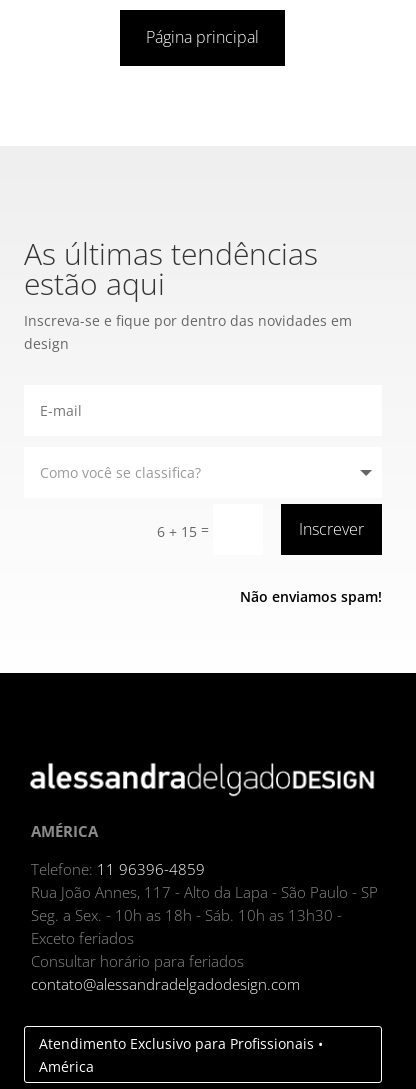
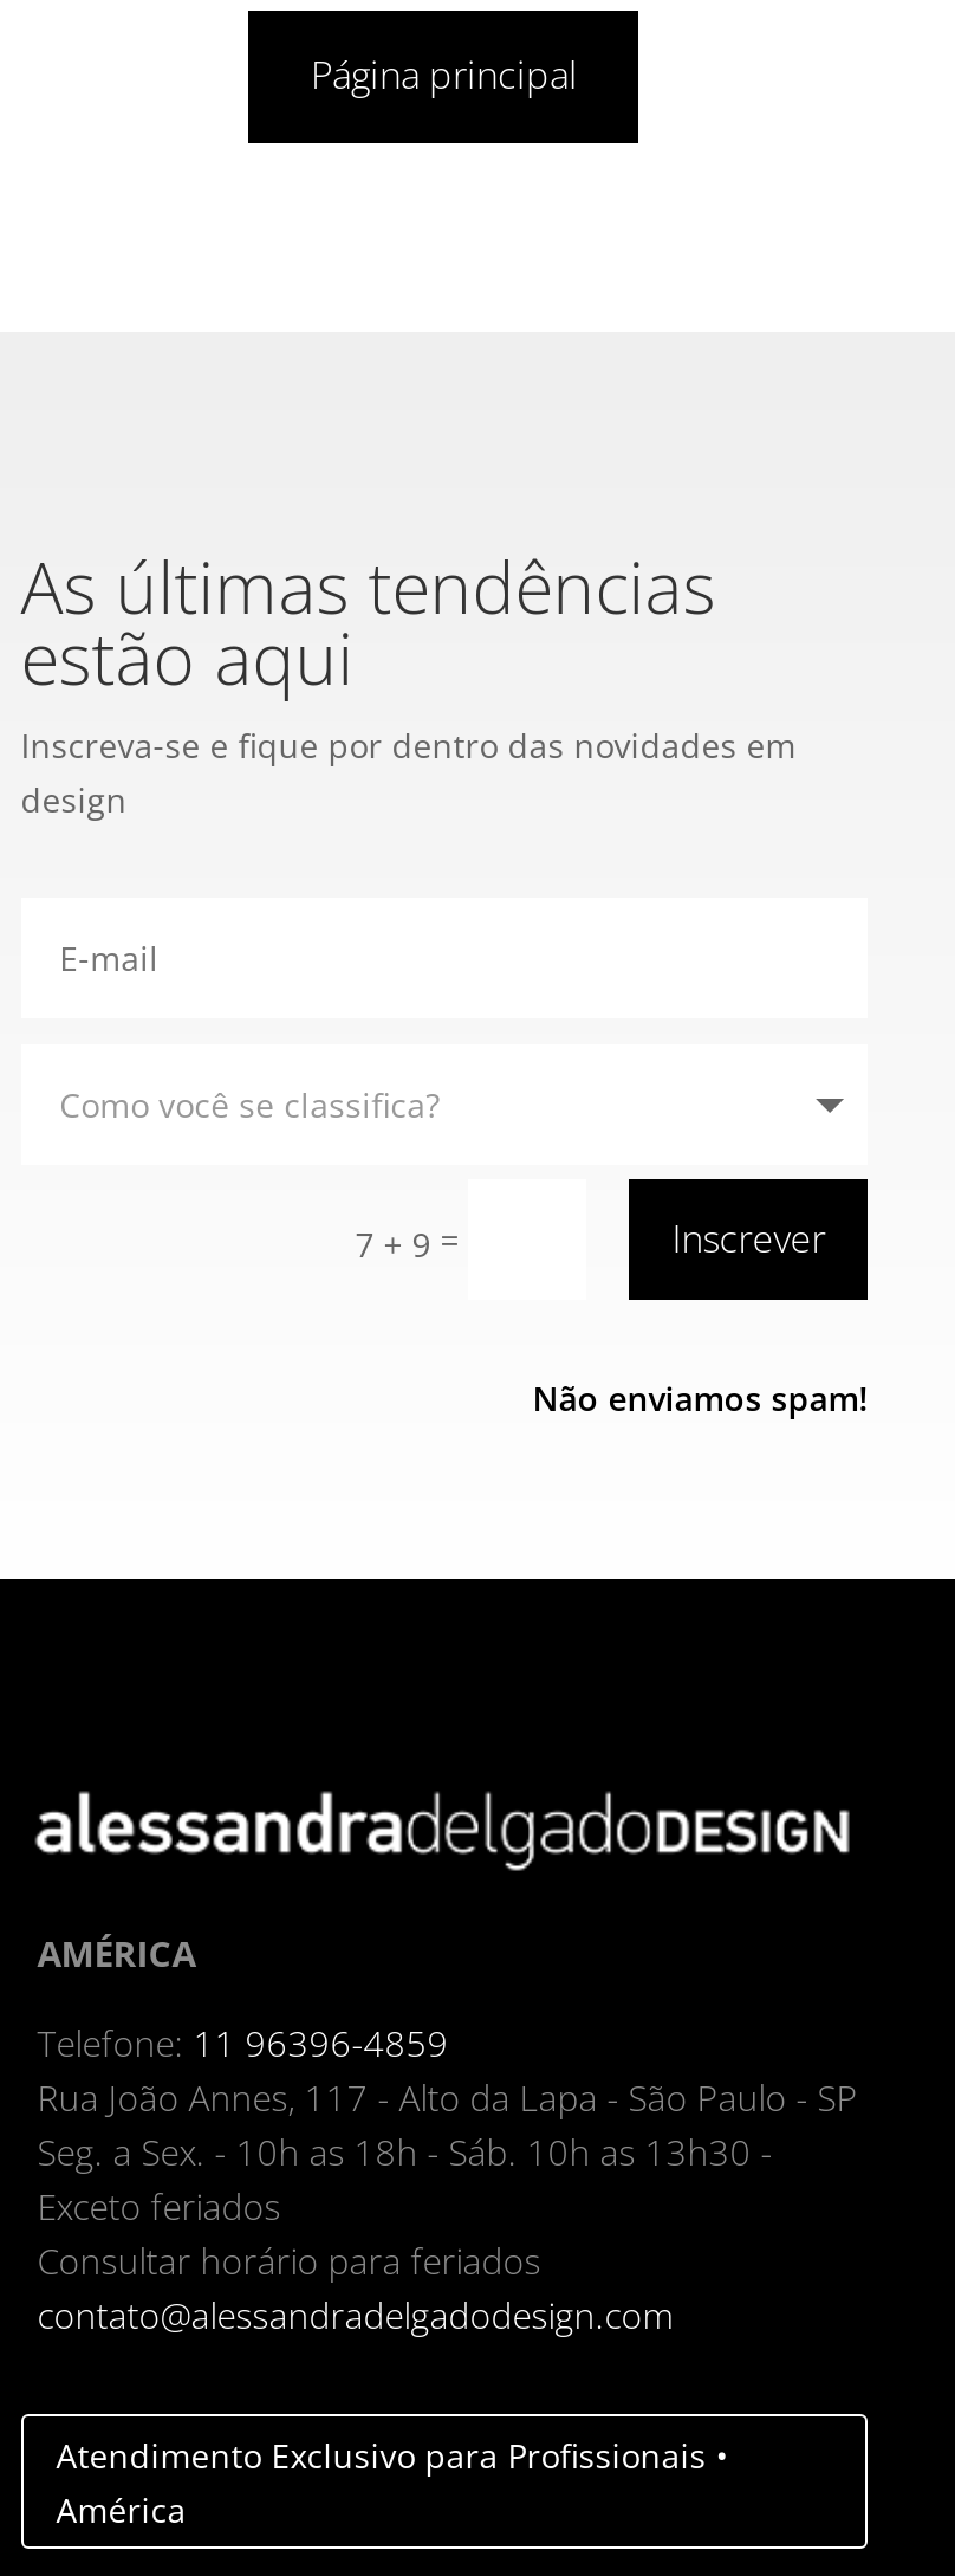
[157,519,213,540] 6 + 15 = -> [355,1216,469,1265] 7 + 9 =

